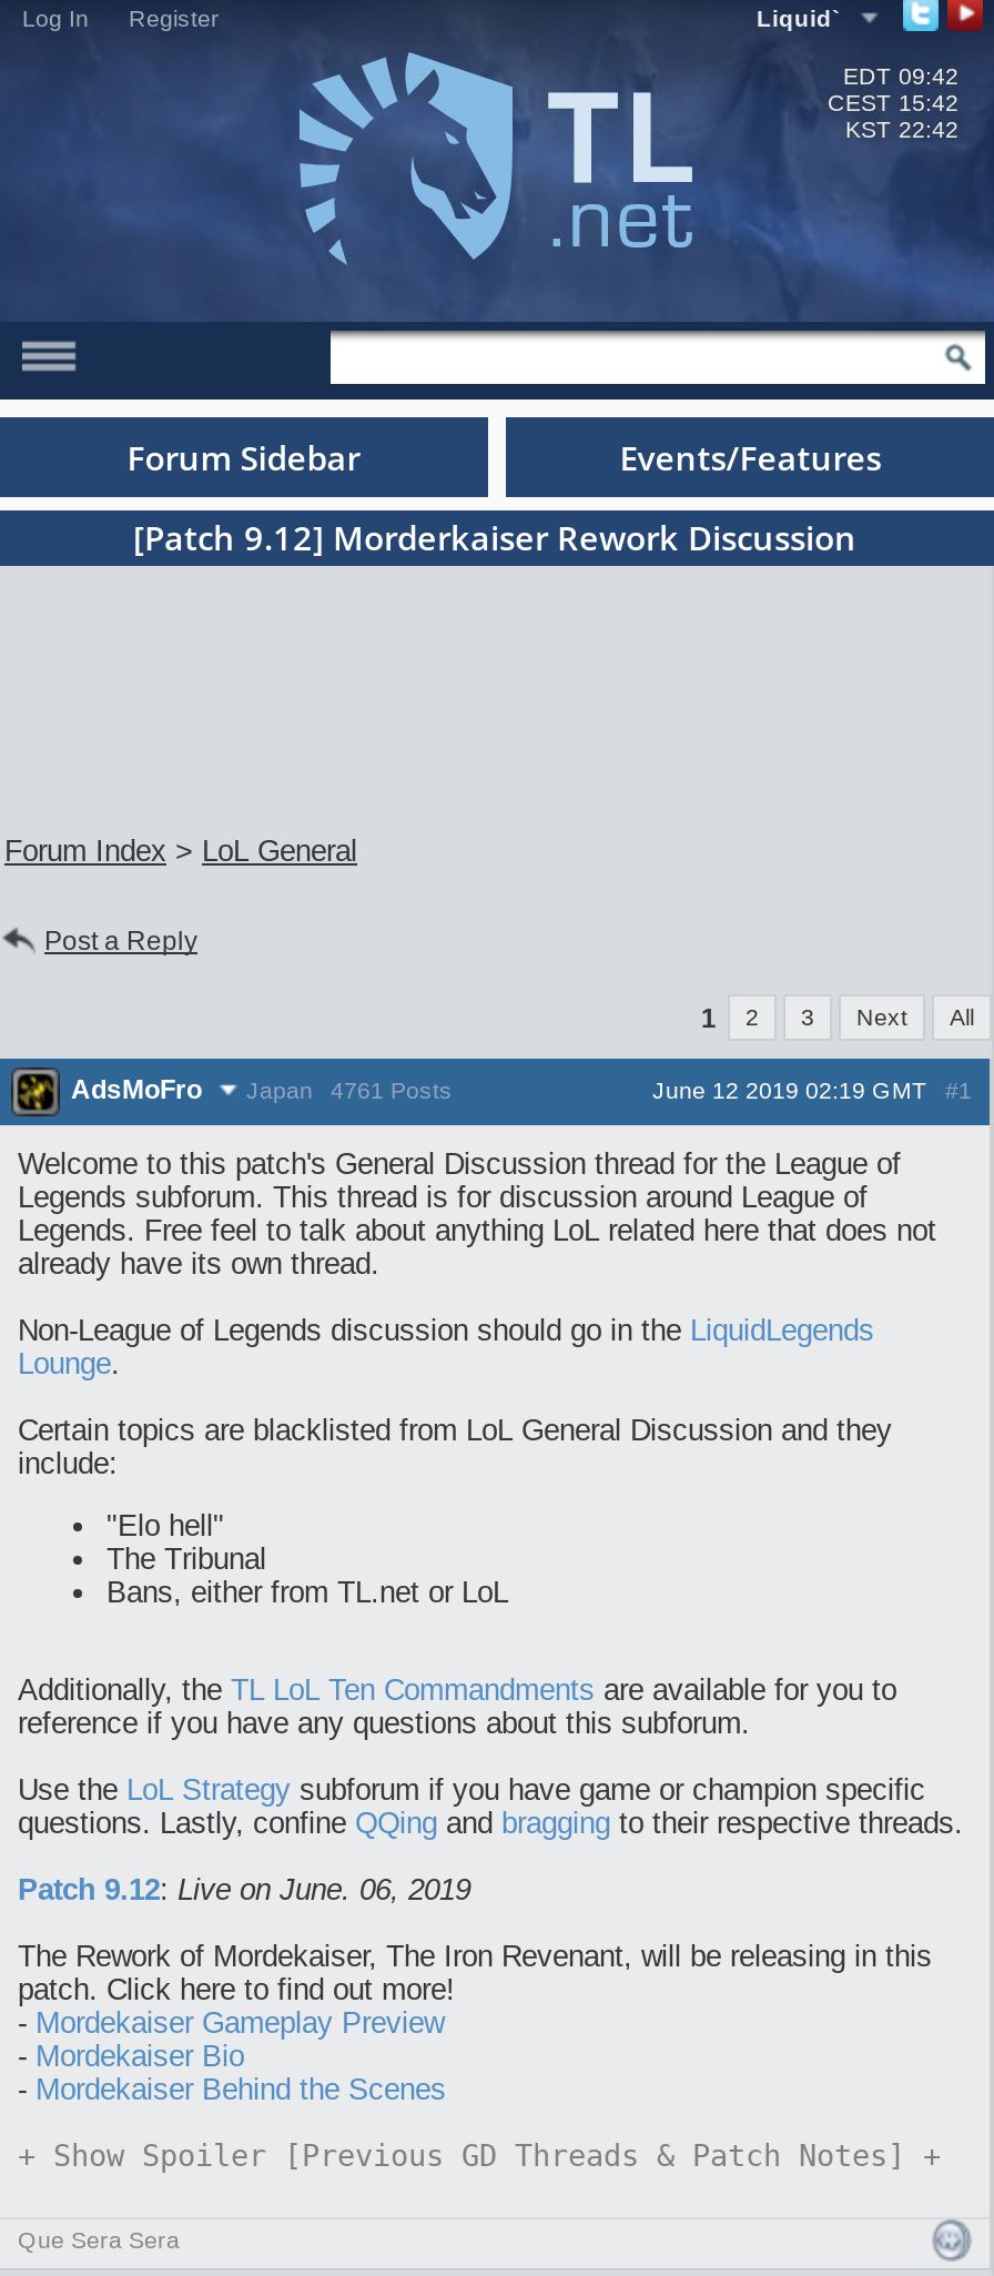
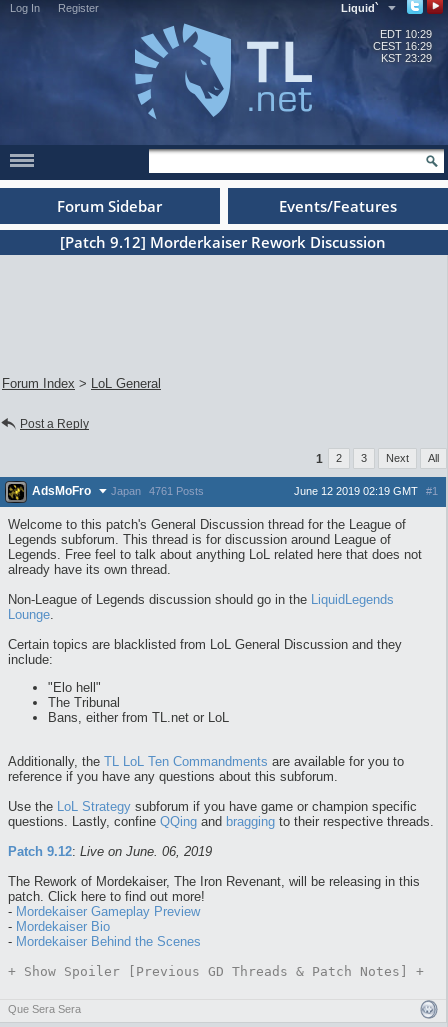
[843,62,958,89] EDT 09:42 -> [380,28,432,40] EDT 10:29
[828,89,958,115] CEST 15:42 -> [373,40,432,52] CEST 16:29
[845,115,958,142] KST 22:42 -> [381,52,432,64] KST 23:29

